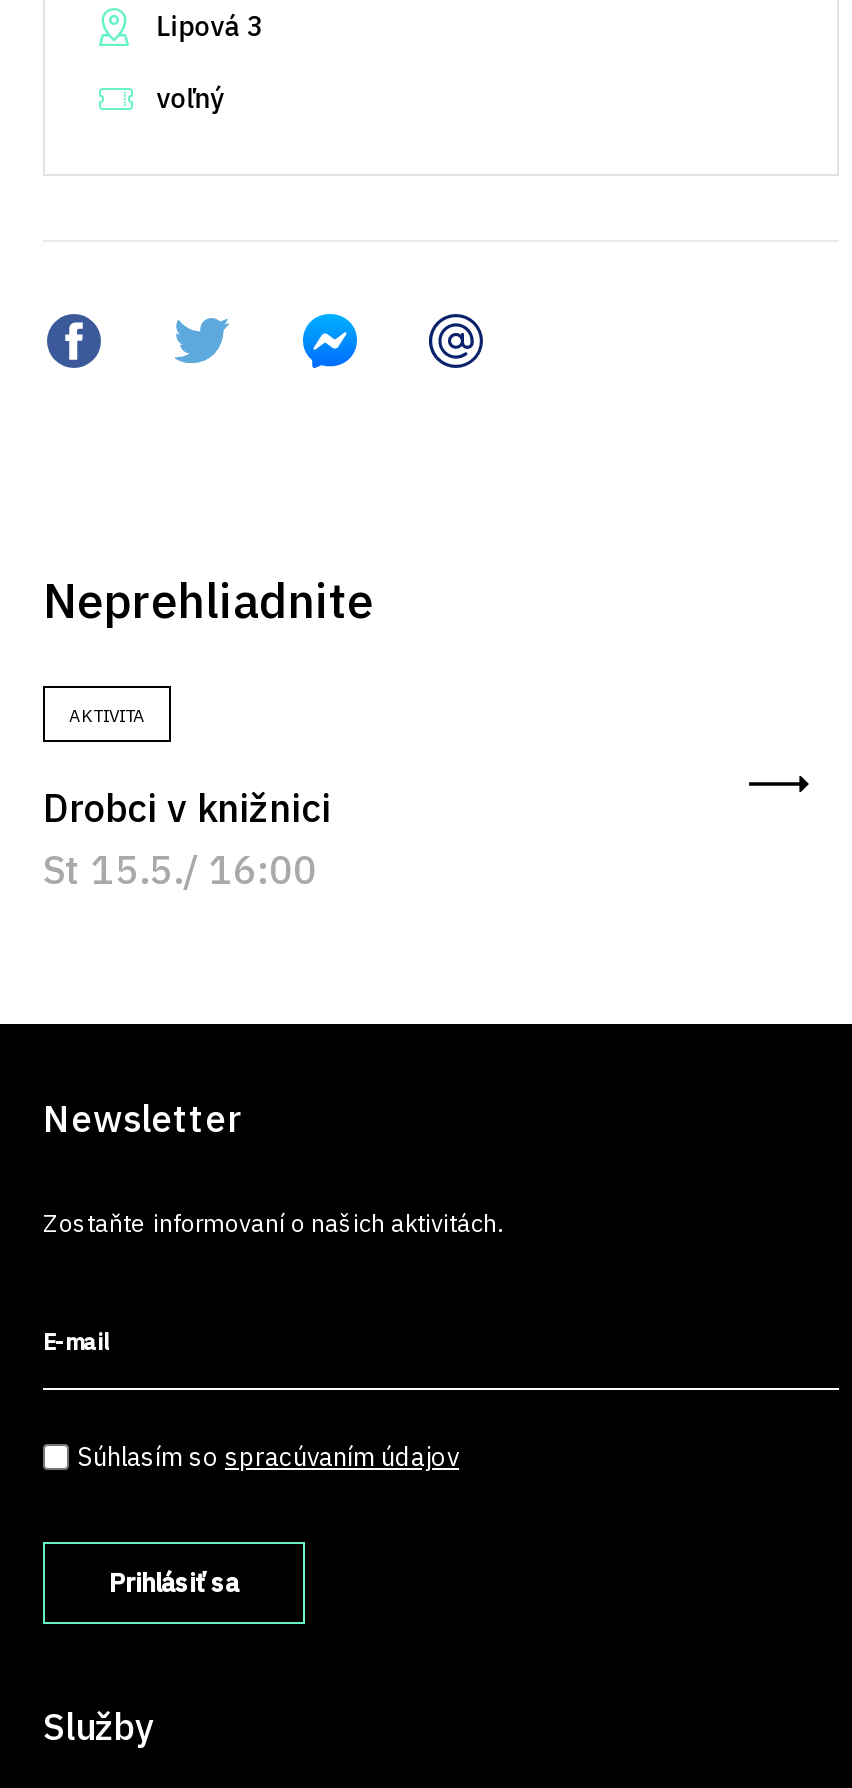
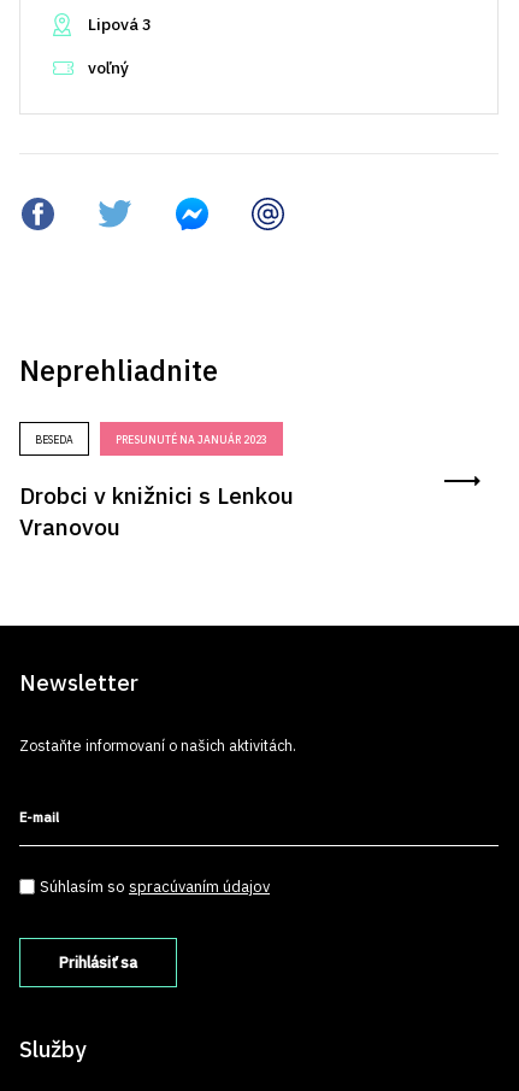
[69,705,145,727] AKTIVITA -> [35,433,267,447] BESEDA | PRESUNUTÉ NA JANUÁR 2023
[43,783,331,895] Drobci v knižnici | St 15.5./ 16:00 -> [19,480,294,542] Drobci v knižnici s Lenkou | Vranovou

